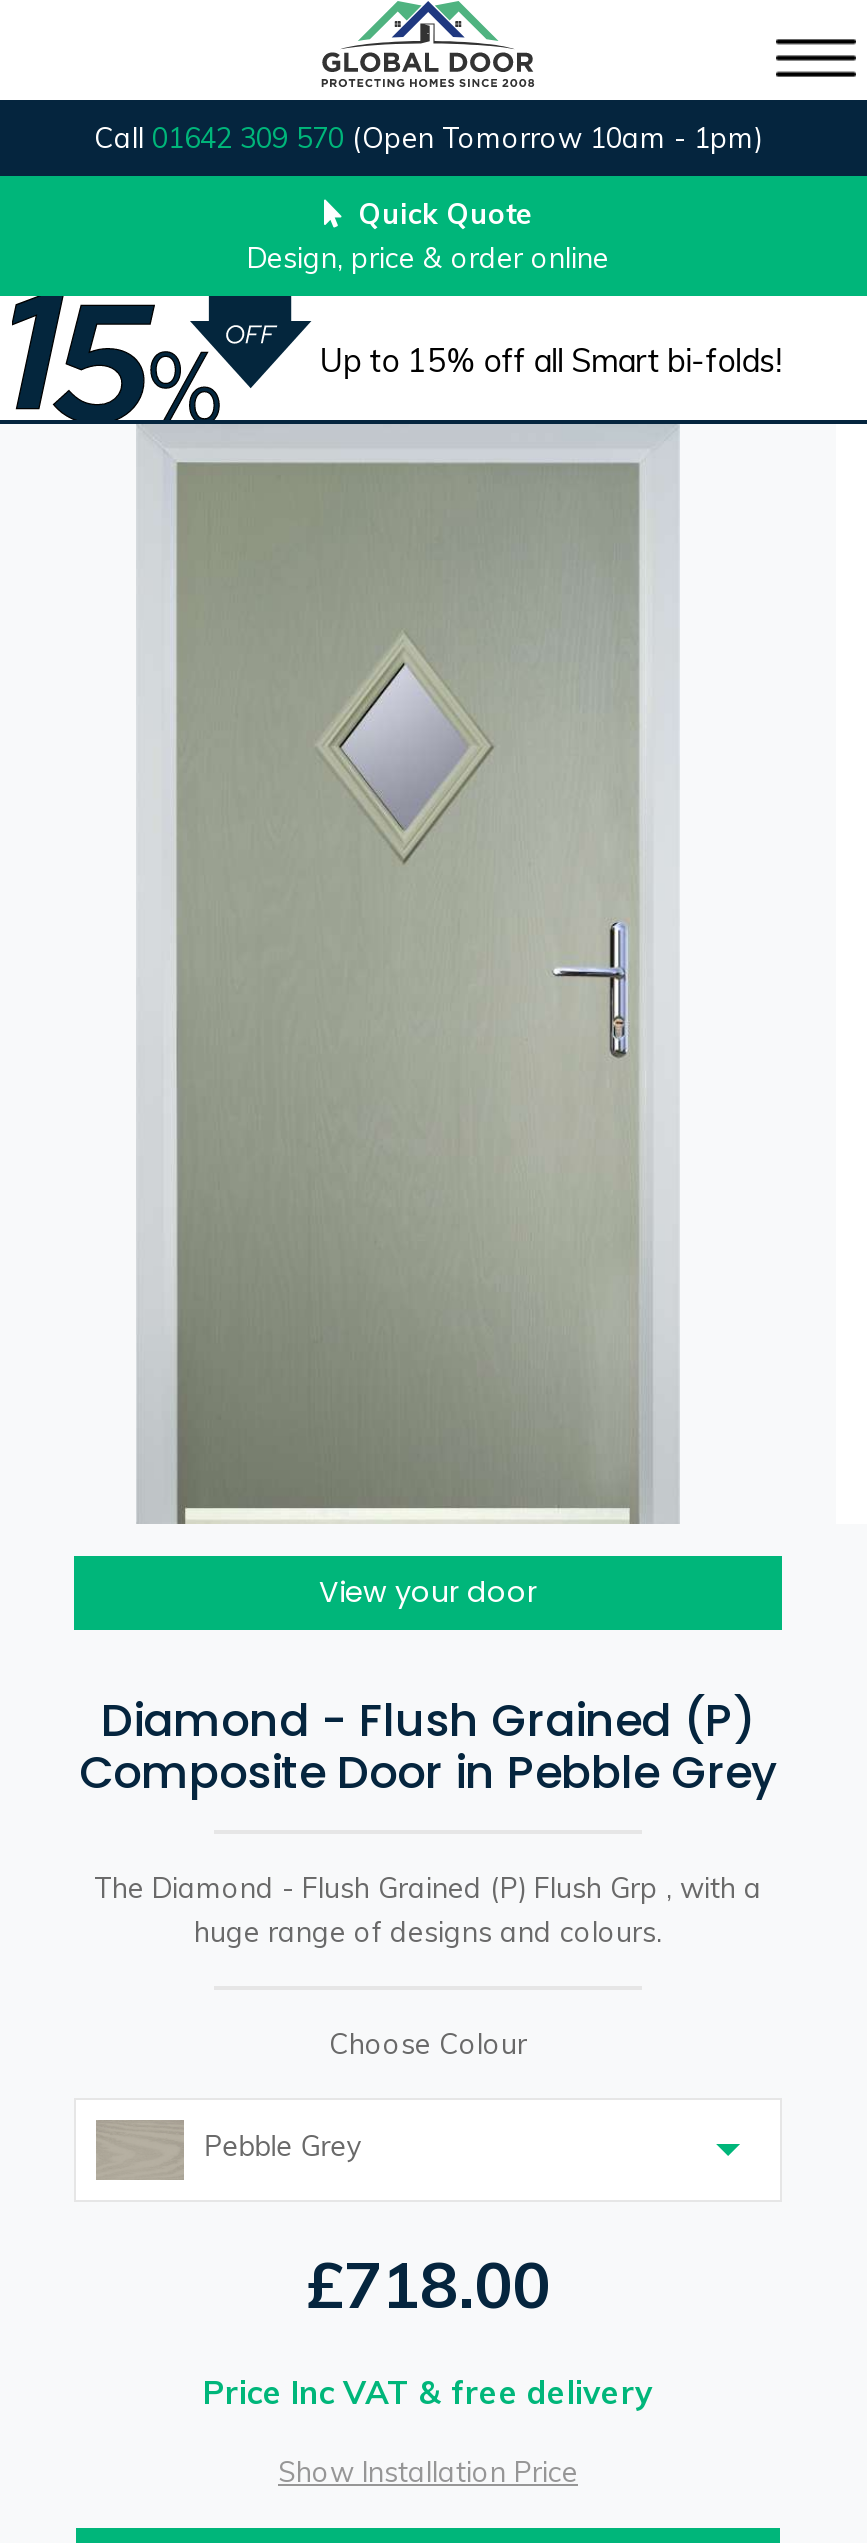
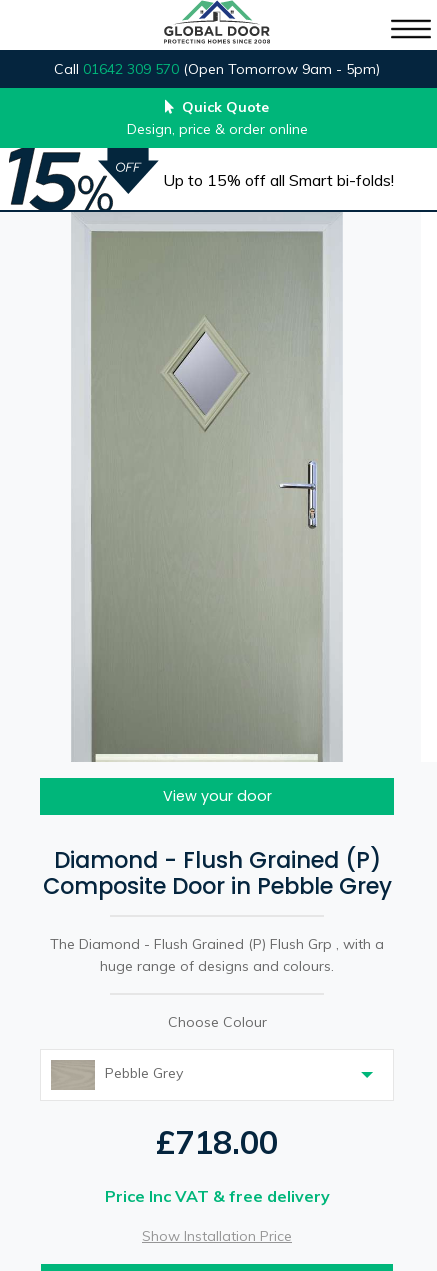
[94,120,762,156] Call 01642 309 570 (Open Tomorrow 10am - 1pm) -> [54,60,380,78] Call 01642 309 570 (Open Tomorrow 9am - 5pm)

